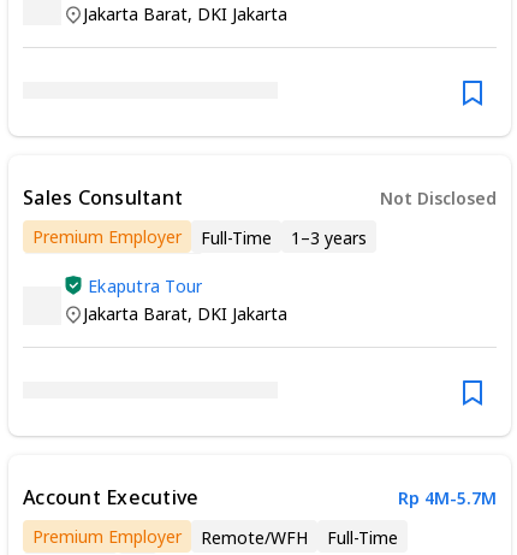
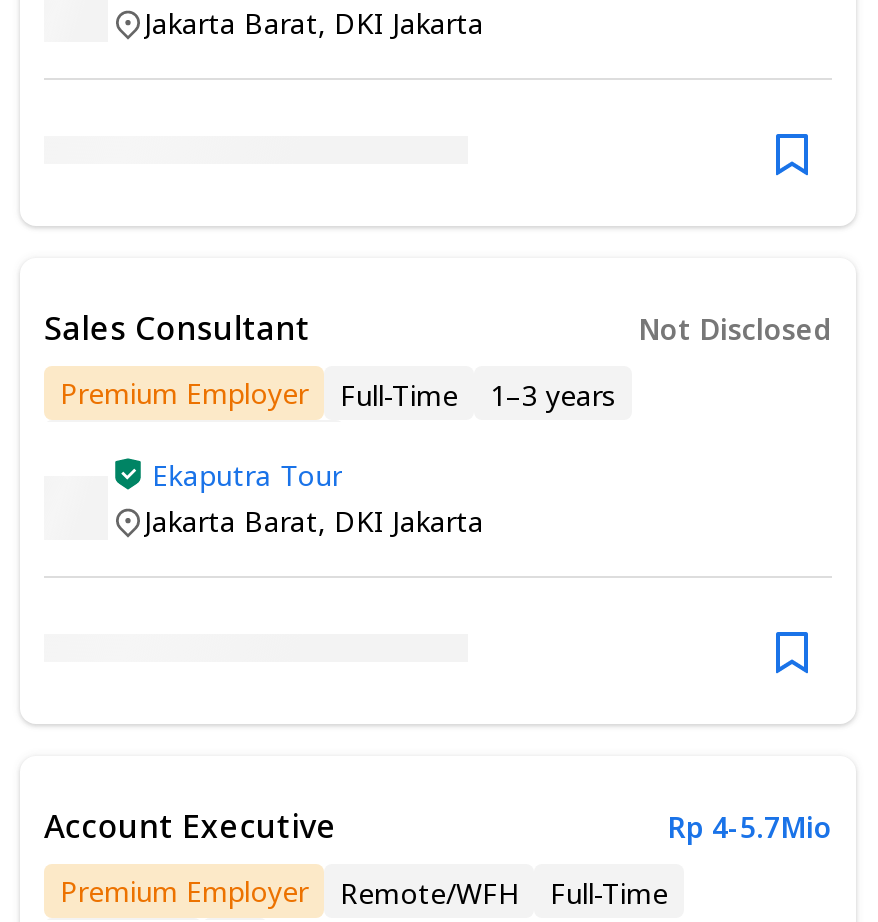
[398,486,497,509] Rp 4M-5.7M -> [668,807,832,845] Rp 4-5.7Mio

